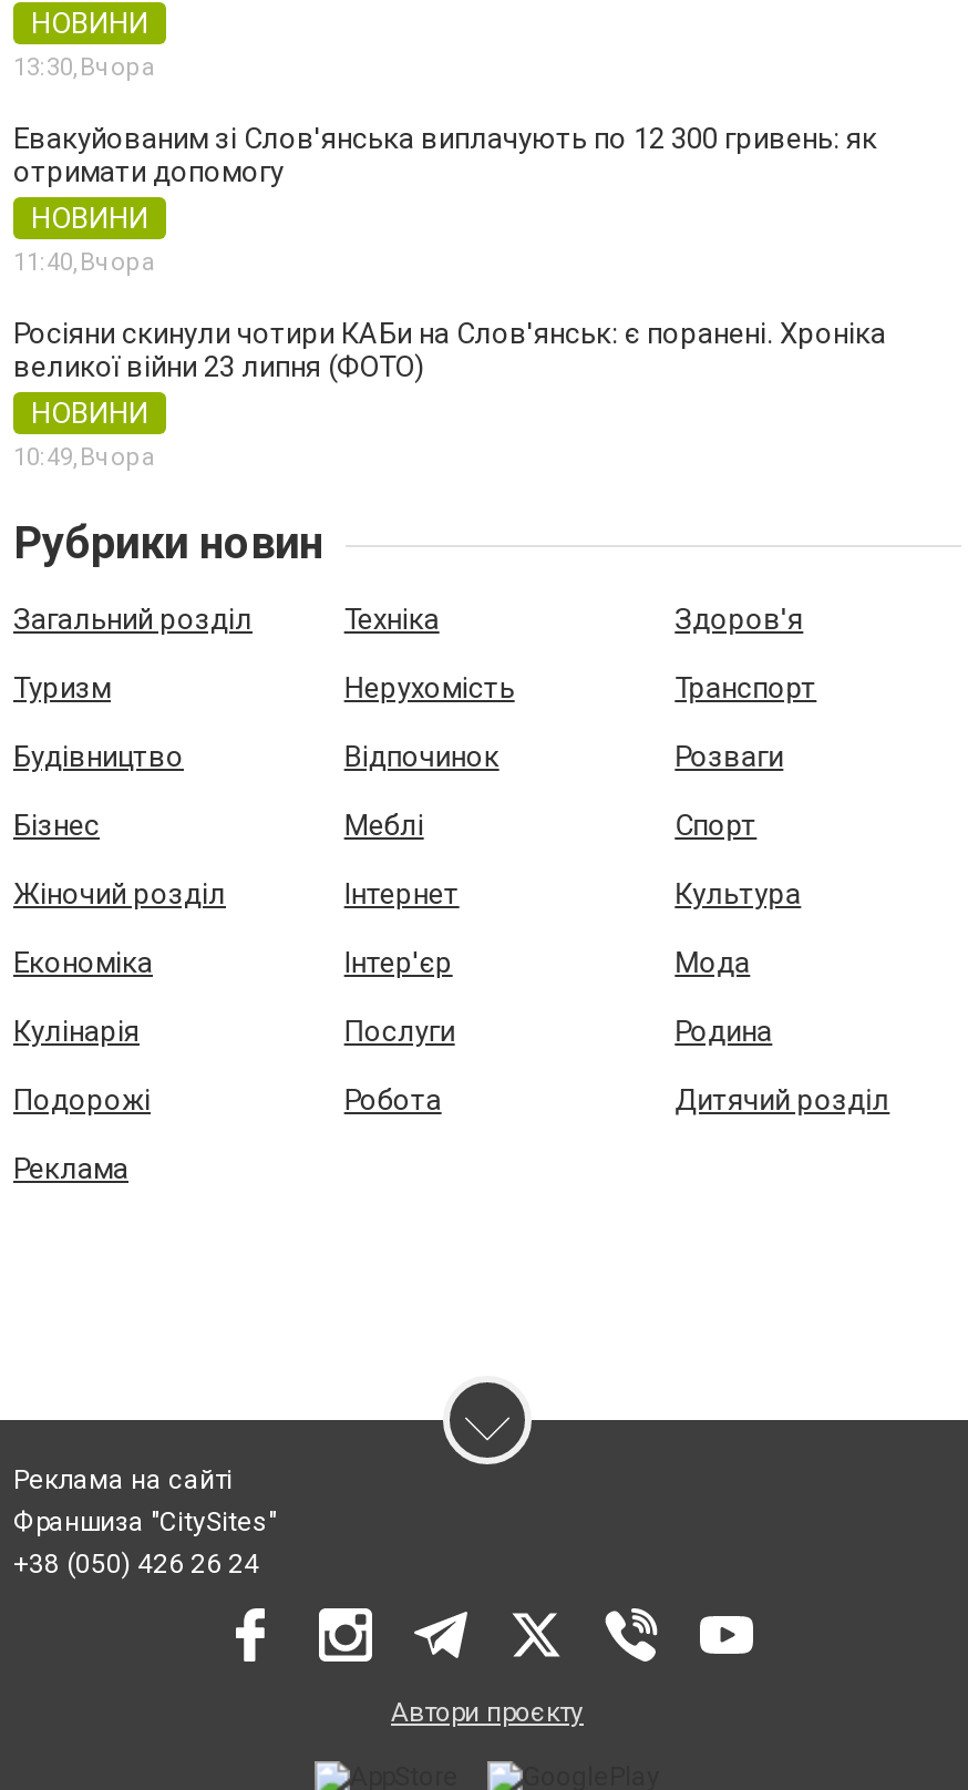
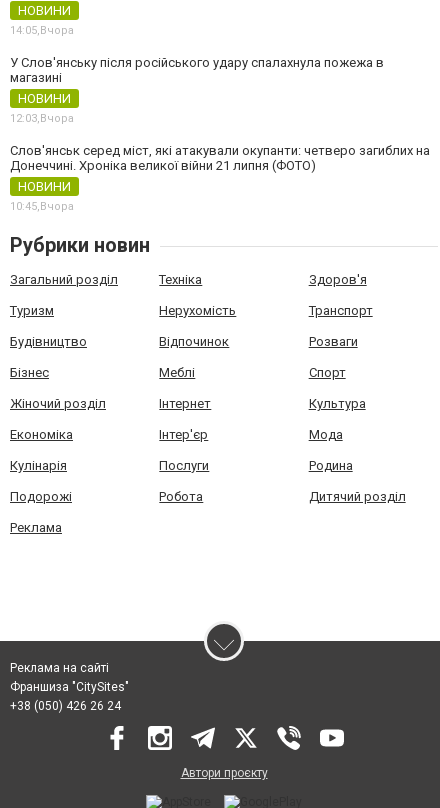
[13,53,155,82] 13:30, Вчора -> [10,24,74,37] 14:05, Вчора
[13,122,877,188] Евакуйованим зі Слов'янська виплачують по 12 300 гривень: як | отримати допомогу -> [10,55,384,85] У Слов'янську після російського удару спалахнула пожежа в | магазині
[13,248,155,277] 11:40, Вчора -> [10,112,74,125] 12:03, Вчора
[13,317,886,383] Росіяни скинули чотири КАБи на Слов'янськ: є поранені. Хроніка | великої війни 23 липня (ФОТО) -> [10,143,430,173] Слов'янськ серед міст, які атакували окупанти: четверо загиблих на | Донеччині. Хроніка великої війни 21 липня (ФОТО)
[13,443,155,472] 10:49, Вчора -> [10,200,74,213] 10:45, Вчора

